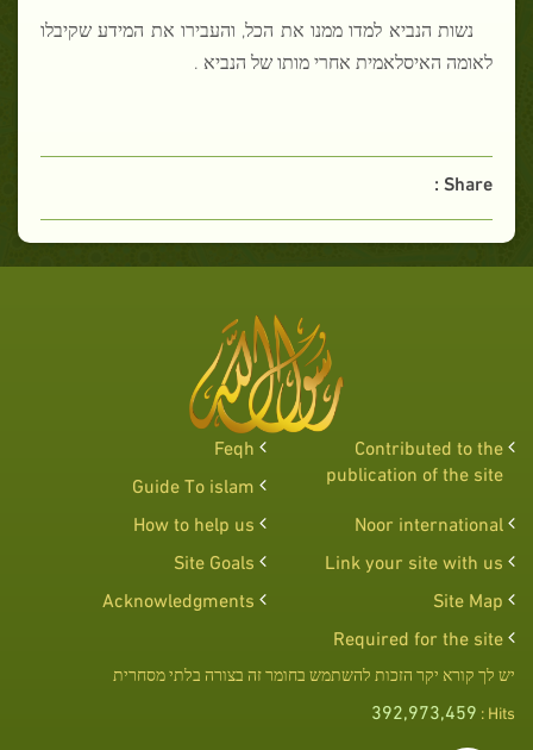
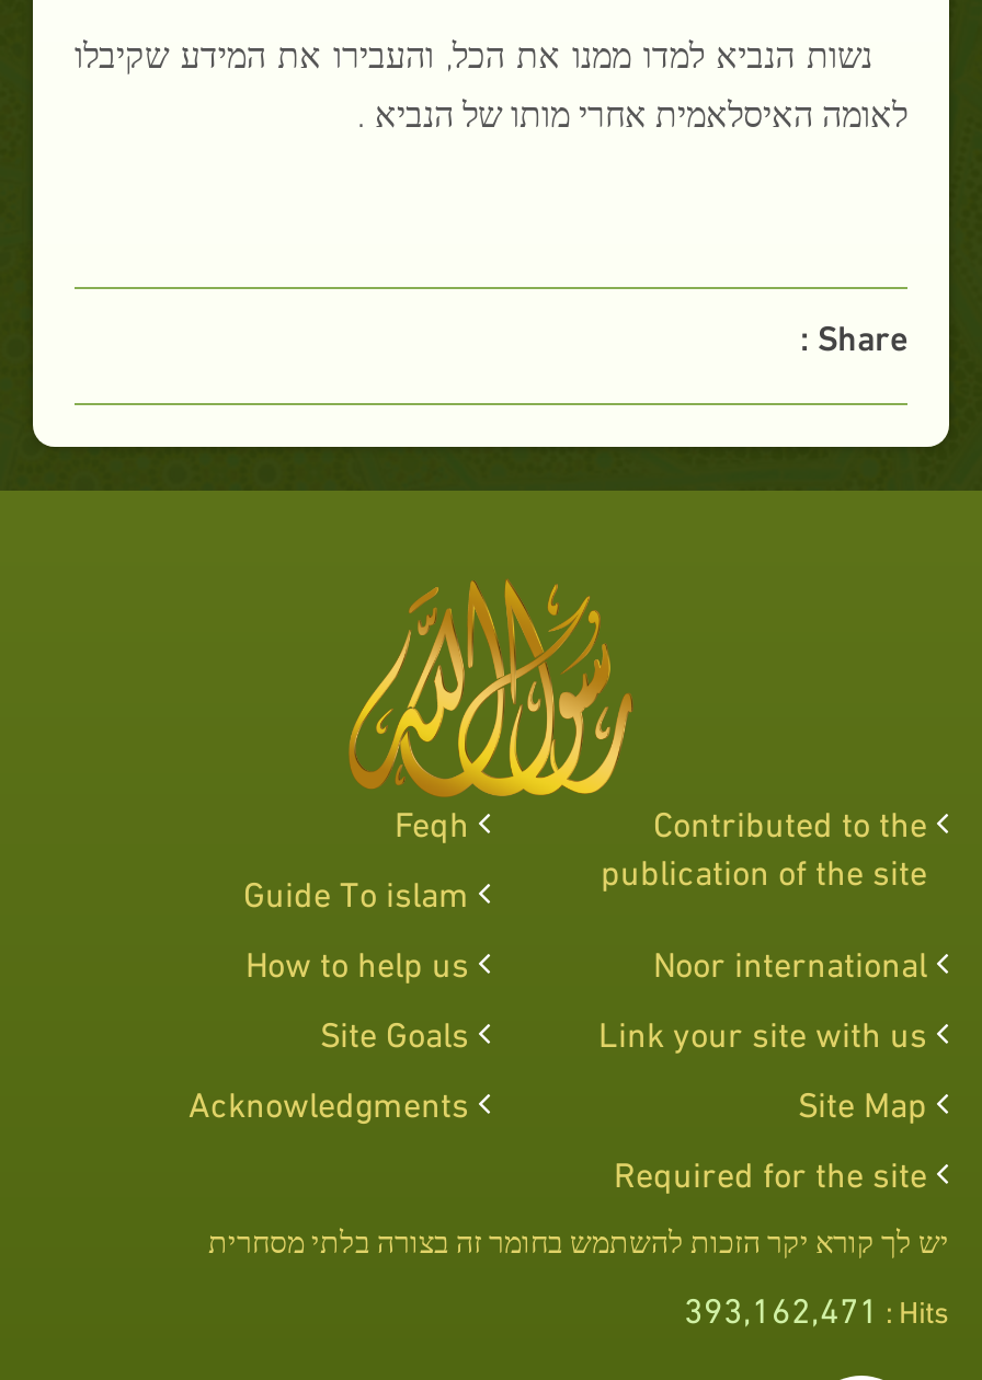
[371,696,477,724] 392,973,459 -> [684,1281,879,1332] 393,162,471

